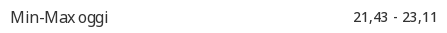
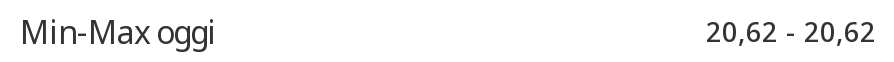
[353,7,438,26] 21,43 - 23,11 -> [706,12,876,50] 20,62 - 20,62

